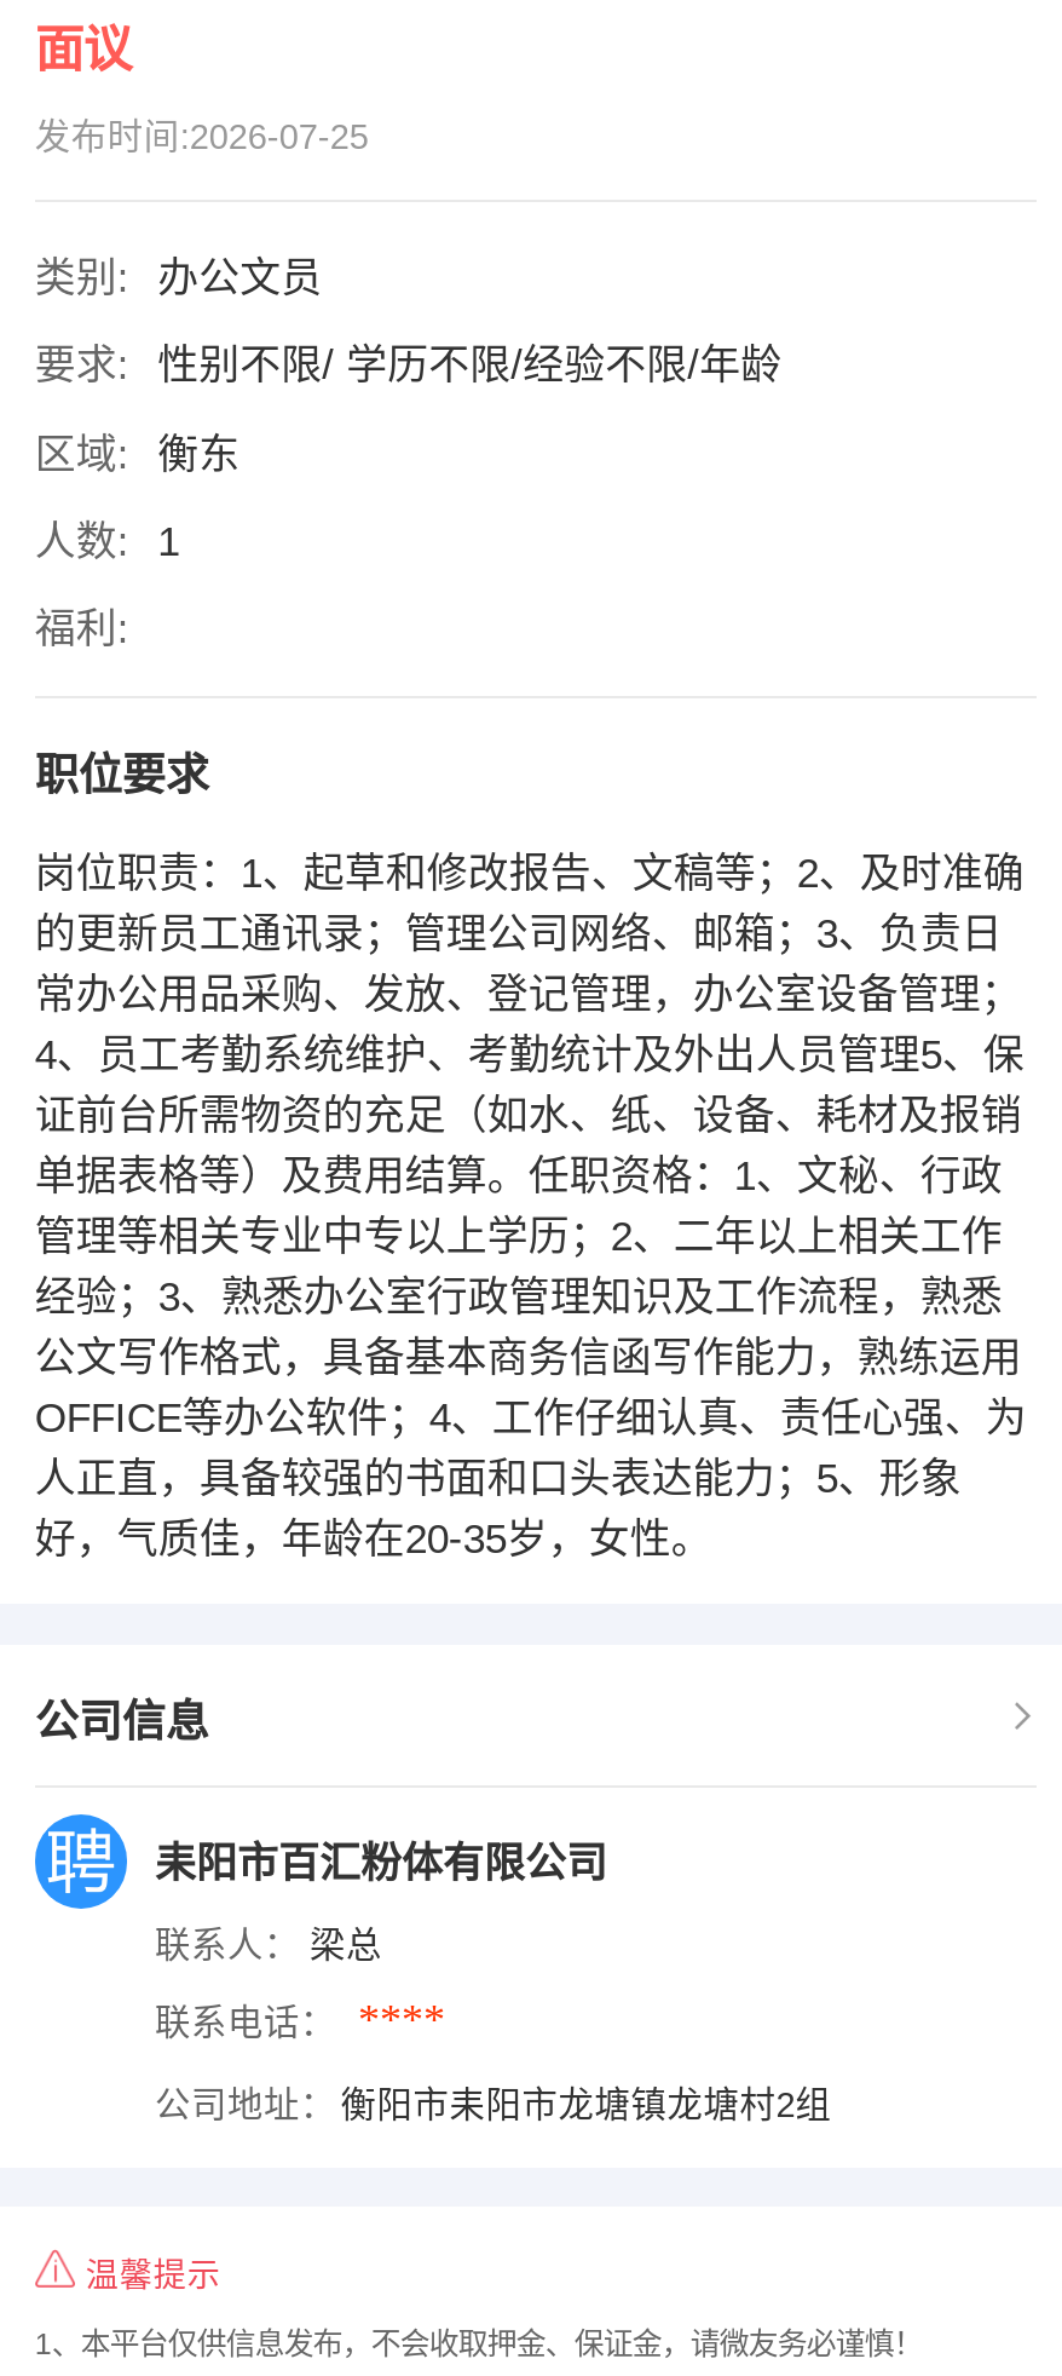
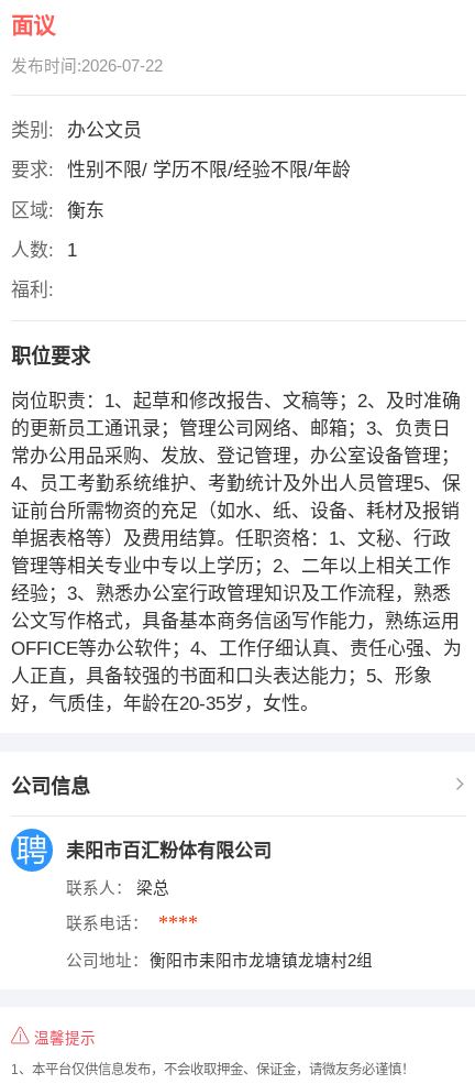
[35,118,369,157] 发布时间:2026-07-25 -> [11,57,163,75] 发布时间:2026-07-22

